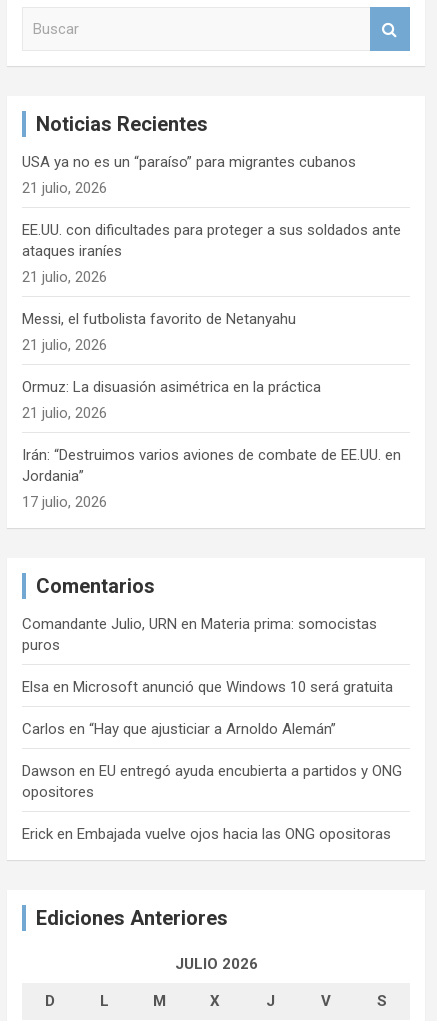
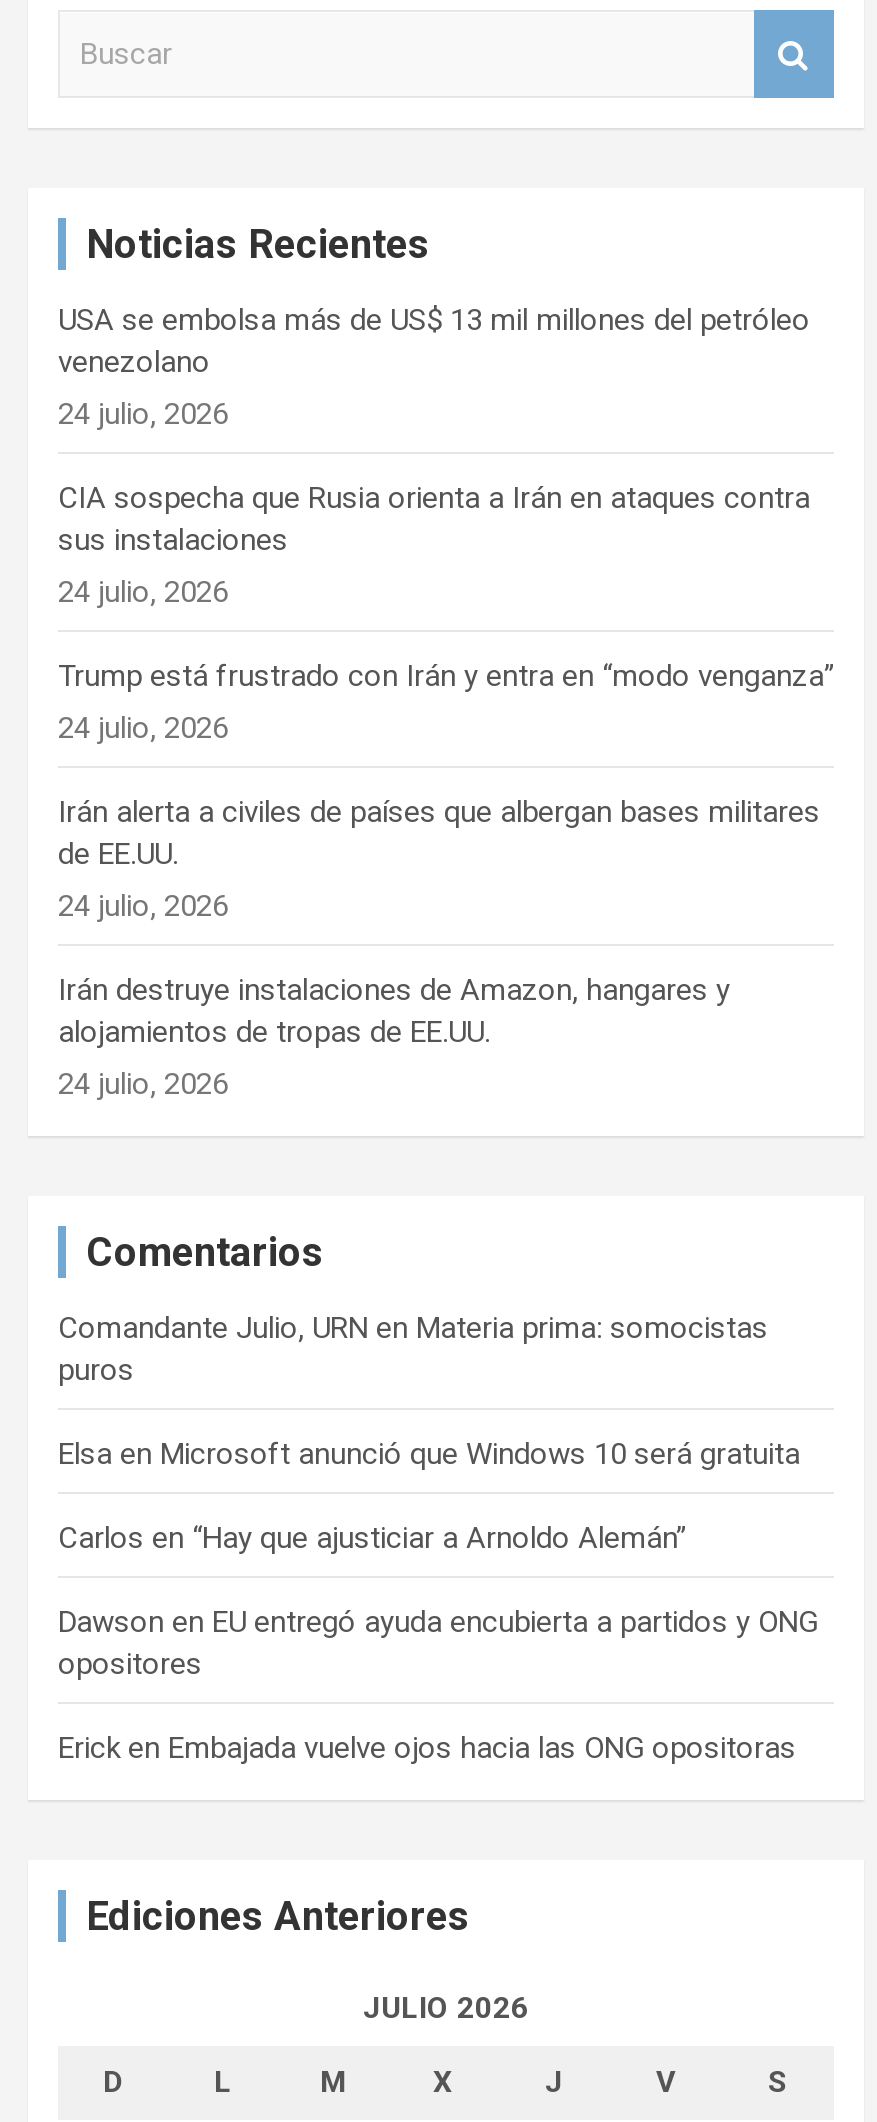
[22,153,356,197] USA ya no es un “paraíso” para migrantes cubanos | 21 julio, 2026 -> [58,303,810,433] USA se embolsa más de US$ 13 mil millones del petróleo | venezolano | 24 julio, 2026
[22,221,401,286] EE.UU. con dificultades para proteger a sus soldados ante | ataques iraníes | 21 julio, 2026 -> [58,481,810,611] CIA sospecha que Rusia orienta a Irán en ataques contra | sus instalaciones | 24 julio, 2026
[22,310,296,354] Messi, el futbolista favorito de Netanyahu | 21 julio, 2026 -> [58,659,834,747] Trump está frustrado con Irán y entra en “modo venganza” | 24 julio, 2026
[22,378,321,422] Ormuz: La disuasión asimétrica en la práctica | 21 julio, 2026 -> [58,795,820,925] Irán alerta a civiles de países que albergan bases militares | de EE.UU. | 24 julio, 2026
[22,446,401,511] Irán: “Destruimos varios aviones de combate de EE.UU. en | Jordania” | 17 julio, 2026 -> [58,973,730,1103] Irán destruye instalaciones de Amazon, hangares y | alojamientos de tropas de EE.UU. | 24 julio, 2026

